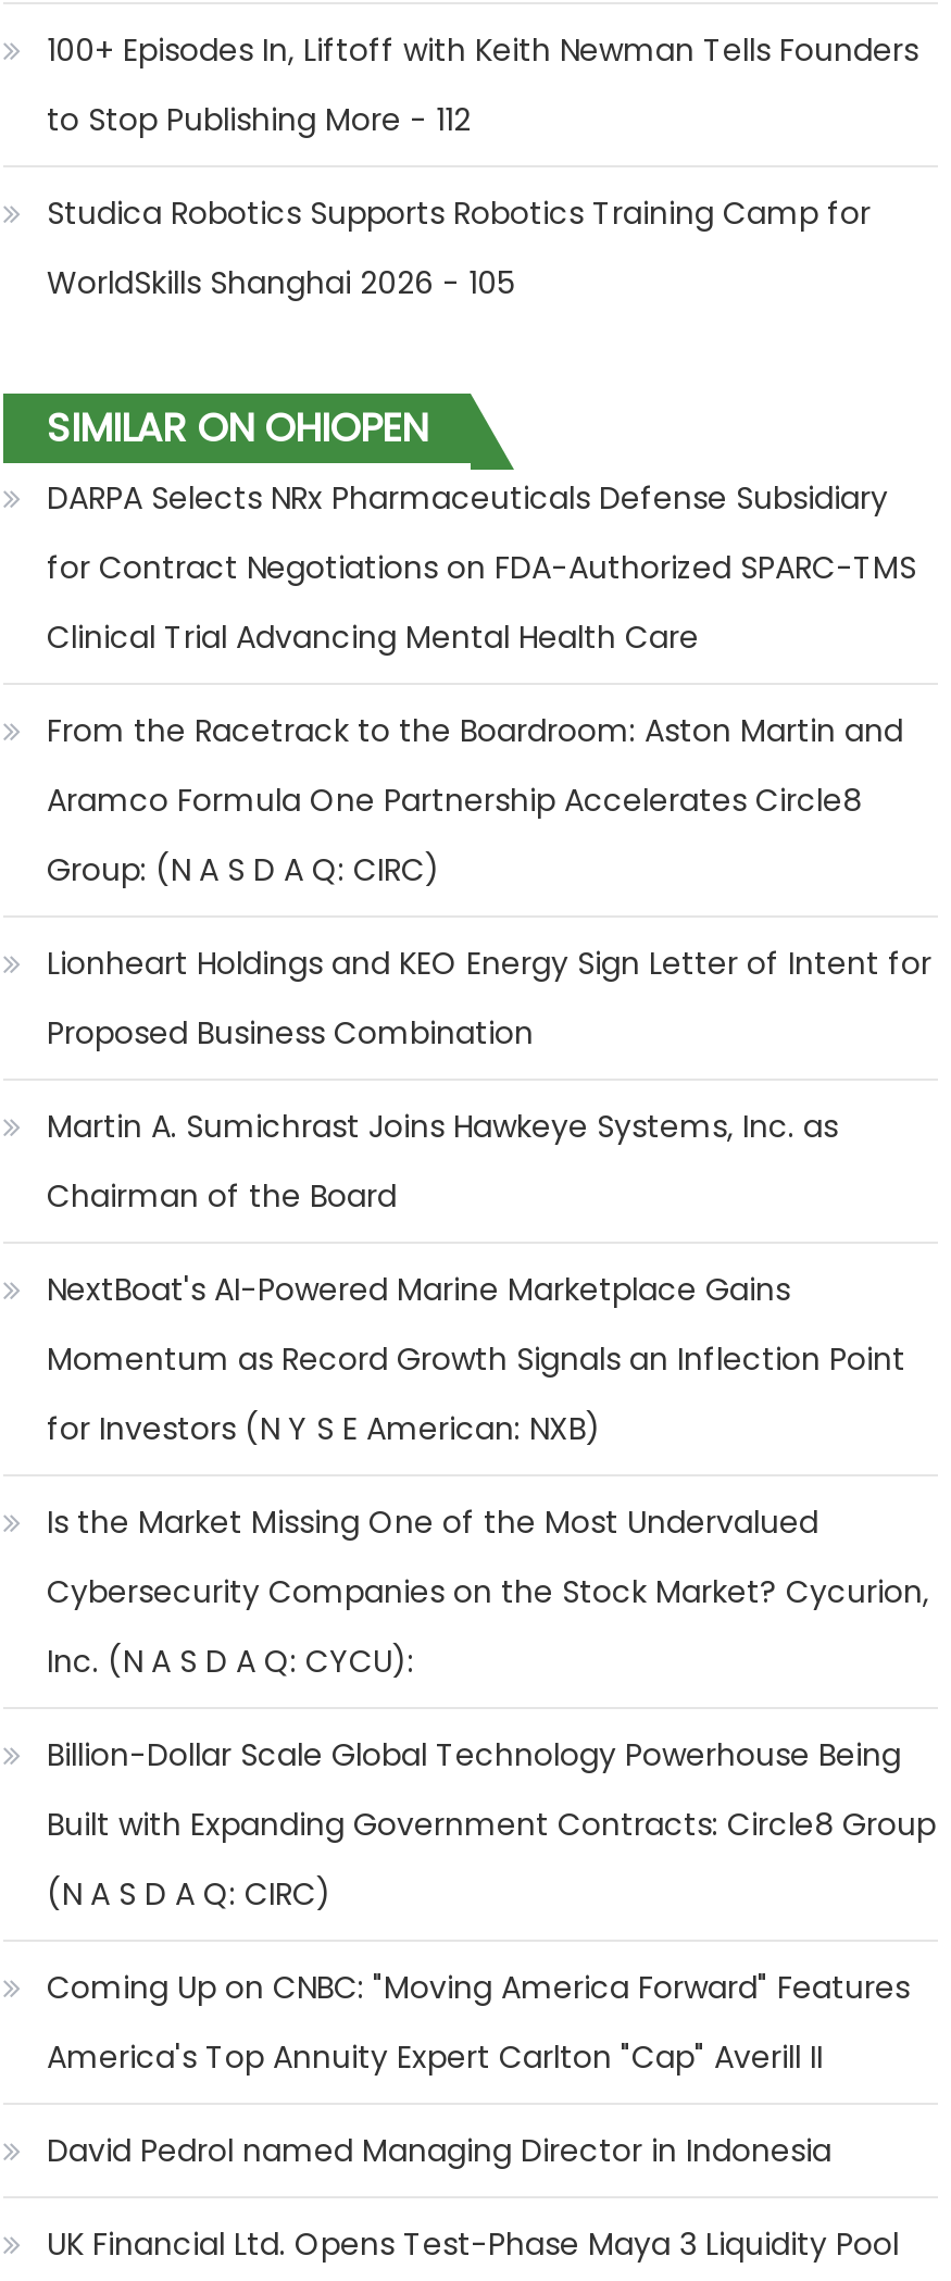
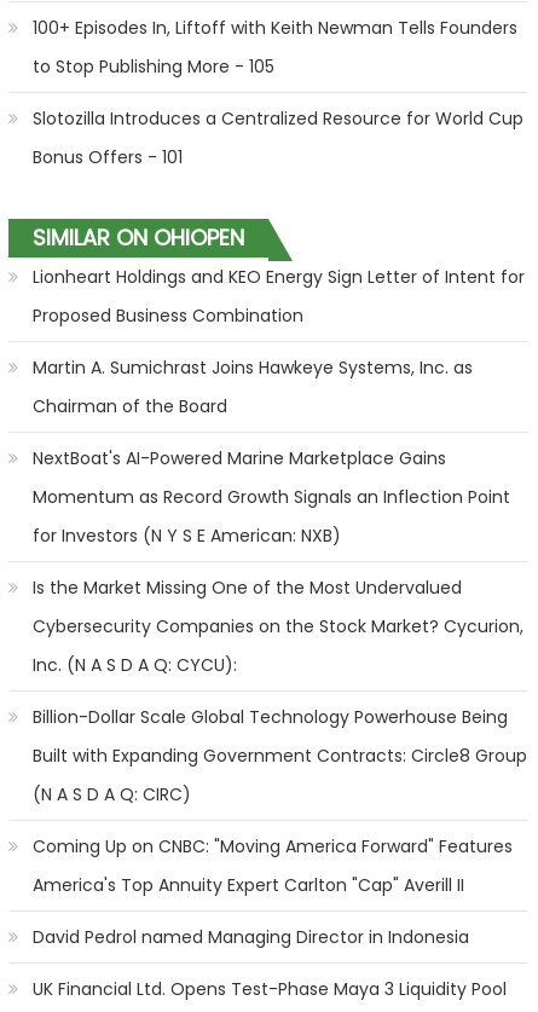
[47,98,471,141] to Stop Publishing More - 112 -> [33,54,274,79] to Stop Publishing More - 105
[47,191,871,235] Studica Robotics Supports Robotics Training Camp for -> [33,106,523,131] Slotozilla Introduces a Centralized Resource for World Cup
[47,261,514,304] WorldSkills Shanghai 2026 - 105 -> [33,145,183,169] Bonus Offers - 101
[47,476,916,892] DARPA Selects NRx Pharmaceuticals Defense Subsidiary | for Contract Negotiations on FDA-Authorized SPARC-TMS | Clinical Trial Advancing Mental Health Care | From the Racetrack to the Boardroom: Aston Martin and | Aramco Formula One Partnership Accelerates Circle8 | Group: (N A S D A Q: CIRC) -> none

